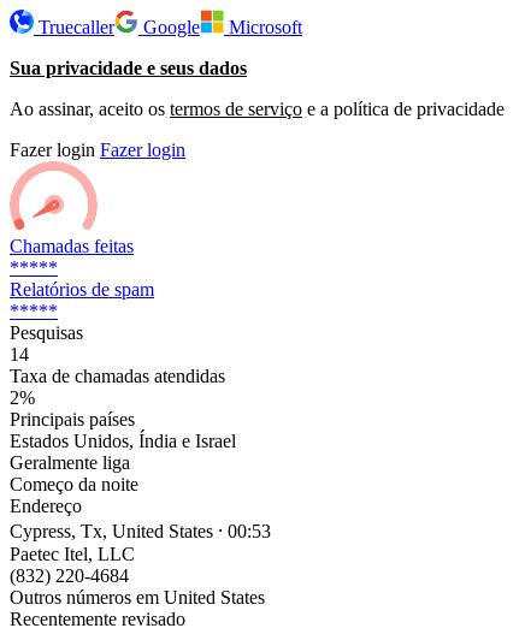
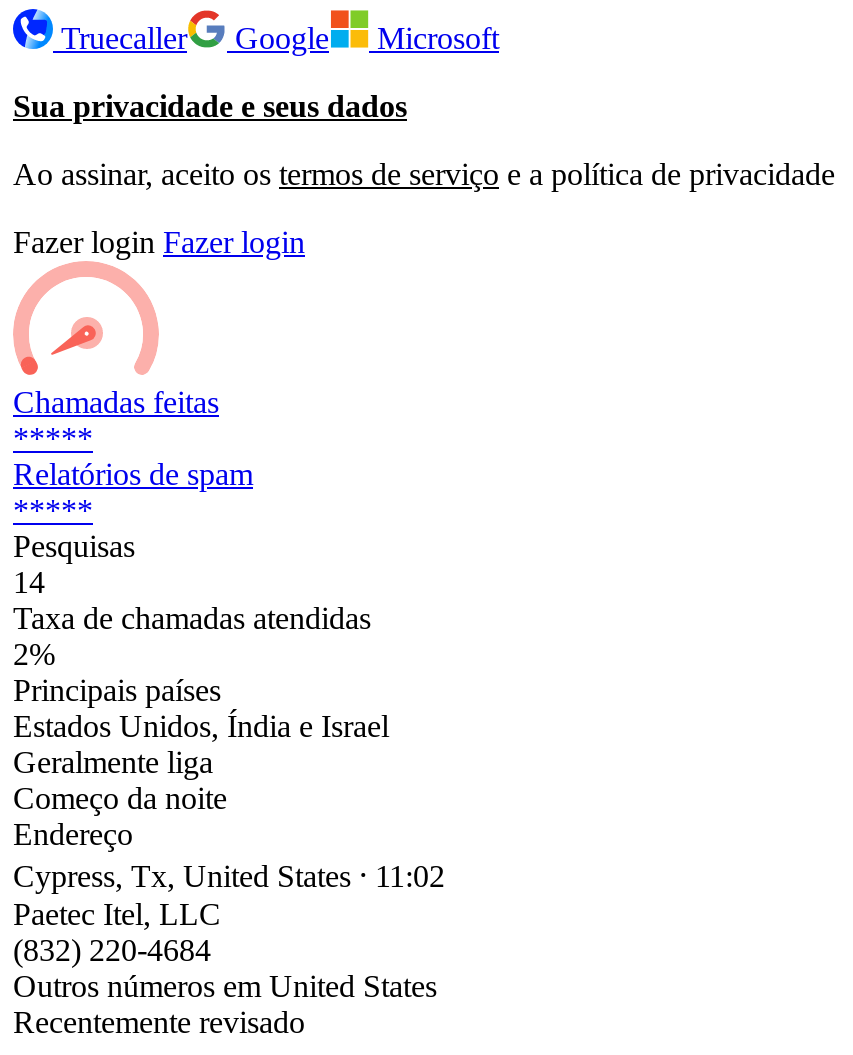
[10,521,271,541] Cypress, Tx, United States ⸱ 00:53 -> [13,859,445,893] Cypress, Tx, United States ⸱ 11:02

